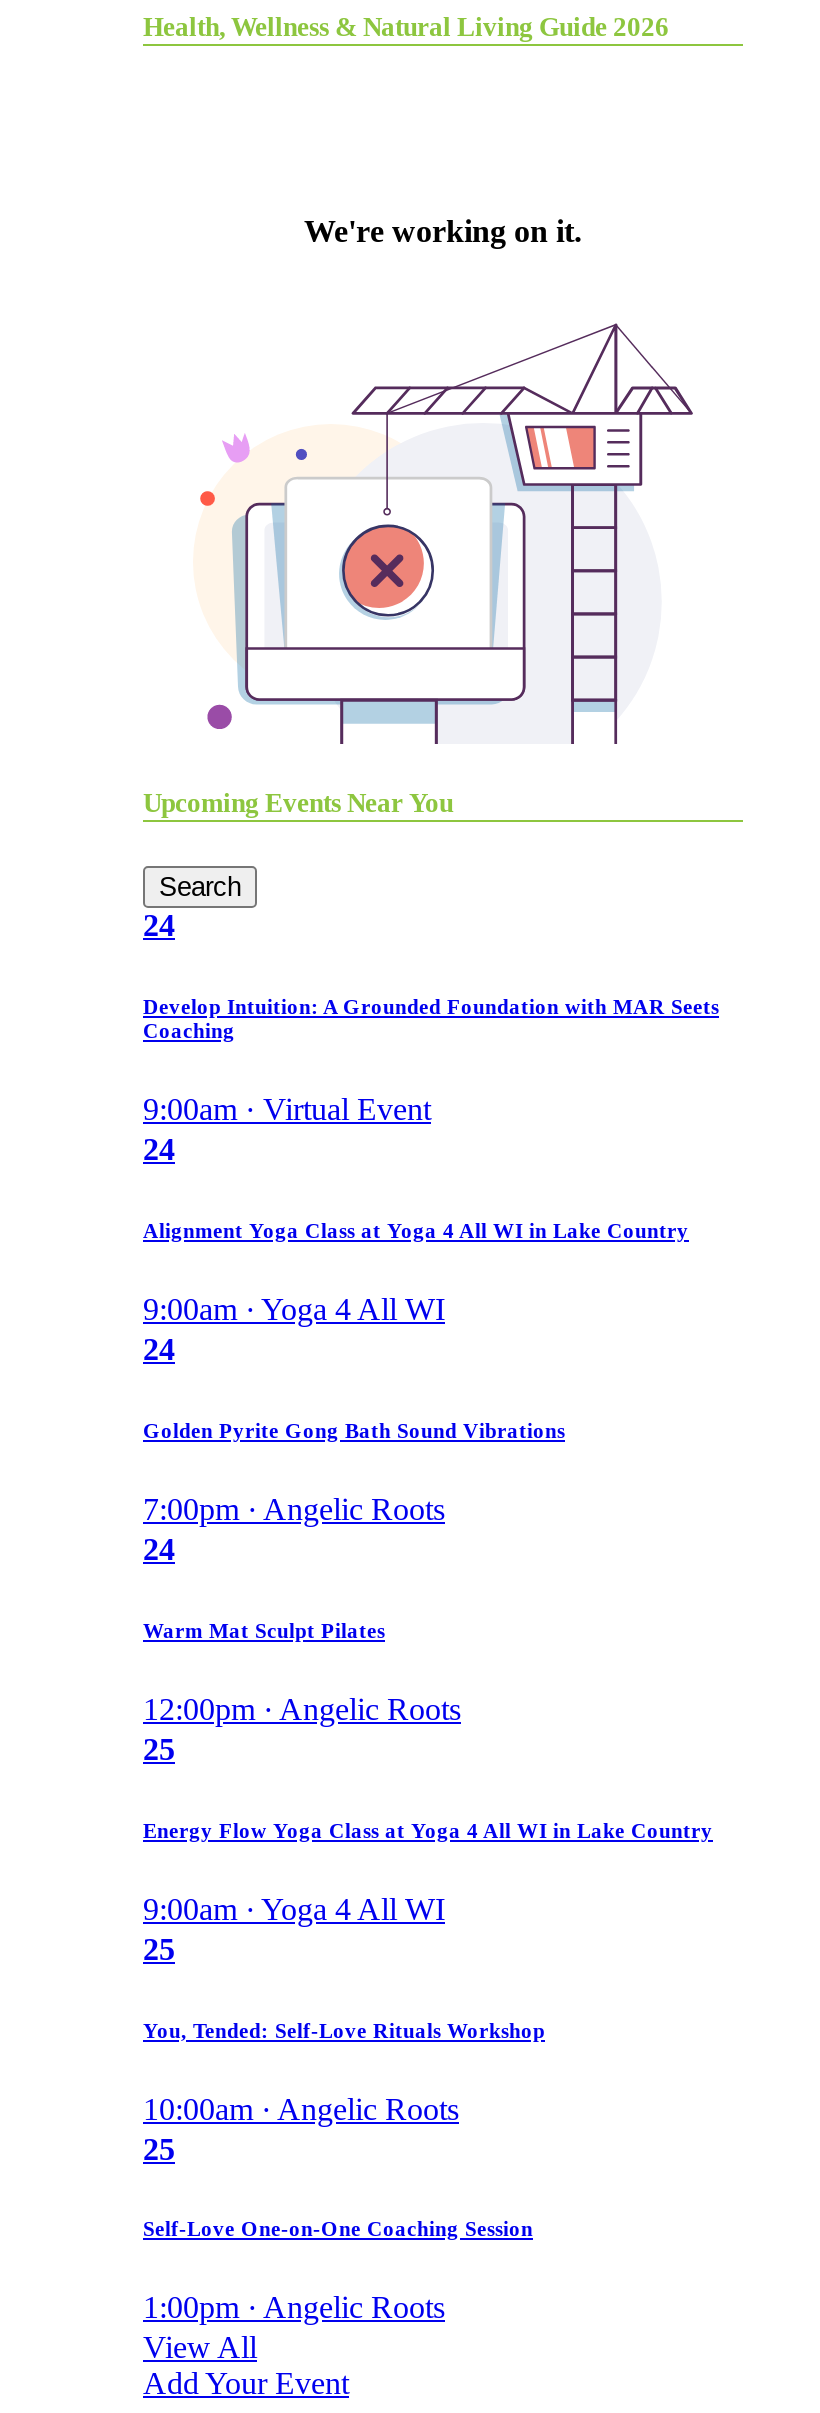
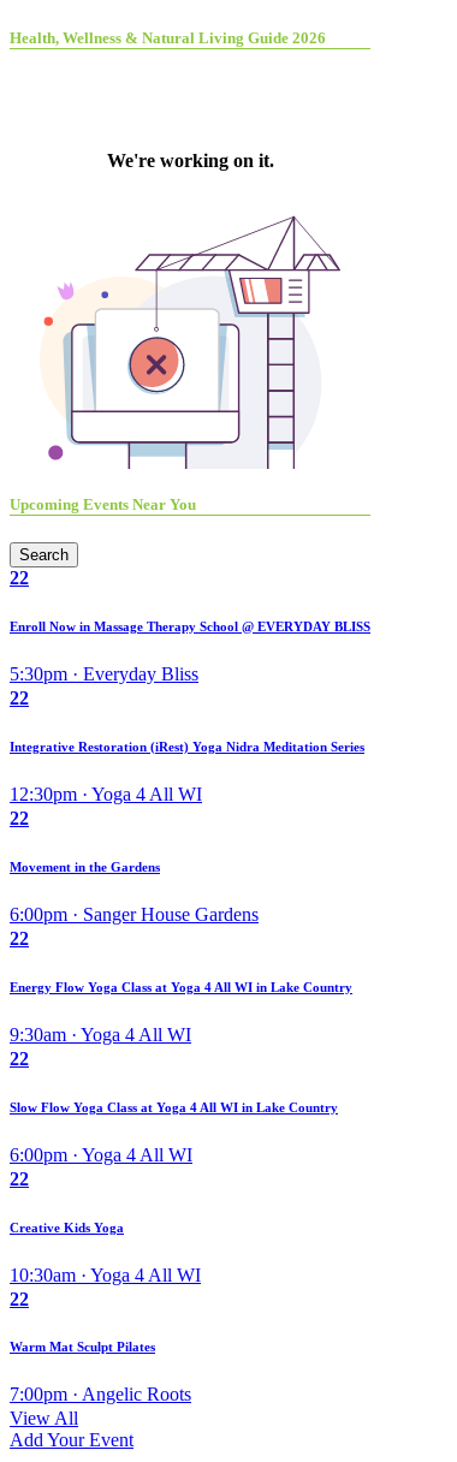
[143,908,719,1765] 24 | Develop Intuition: A Grounded Foundation with MAR Seets | Coaching | 9:00am · Virtual Event | 24 | Alignment Yoga Class at Yoga 4 All WI in Lake Country | 9:00am · Yoga 4 All WI | 24 | Golden Pyrite Gong Bath Sound Vibrations | 24 | 12:00pm · Angelic Roots | 25 -> [10,567,370,948] 22 | Enroll Now in Massage Therapy School @ EVERYDAY BLISS | 5:30pm · Everyday Bliss | 22 | Integrative Restoration (iRest) Yoga Nidra Meditation Series | 12:30pm · Yoga 4 All WI | 22 | Movement in the Gardens | 6:00pm · Sanger House Gardens | 22
moved [143,1491,445,1641] -> [10,1340,191,1405]: Warm Mat Sculpt Pilates | 7:00pm · Angelic Roots
moved [143,1817,713,1841] -> [10,980,352,994]: Energy Flow Yoga Class at Yoga 4 All WI in Lake Country
[143,1891,545,2325] 9:00am · Yoga 4 All WI | 25 | You, Tended: Self-Love Rituals Workshop | 10:00am · Angelic Roots | 25 | Self-Love One-on-One Coaching Session | 1:00pm · Angelic Roots -> [10,1024,338,1309] 9:30am · Yoga 4 All WI | 22 | Slow Flow Yoga Class at Yoga 4 All WI in Lake Country | 6:00pm · Yoga 4 All WI | 22 | Creative Kids Yoga | 10:30am · Yoga 4 All WI | 22

